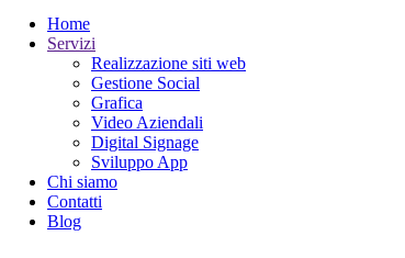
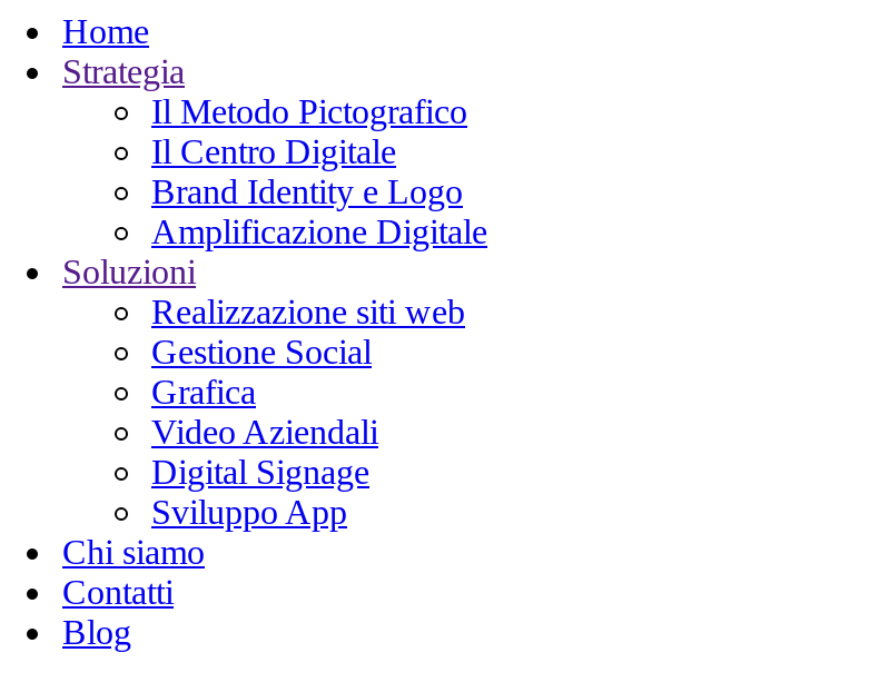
[47,34,95,53] Servizi -> [62,52,487,290] Strategia | Il Metodo Pictografico | Il Centro Digitale | Brand Identity e Logo | Amplificazione Digitale | Soluzioni

